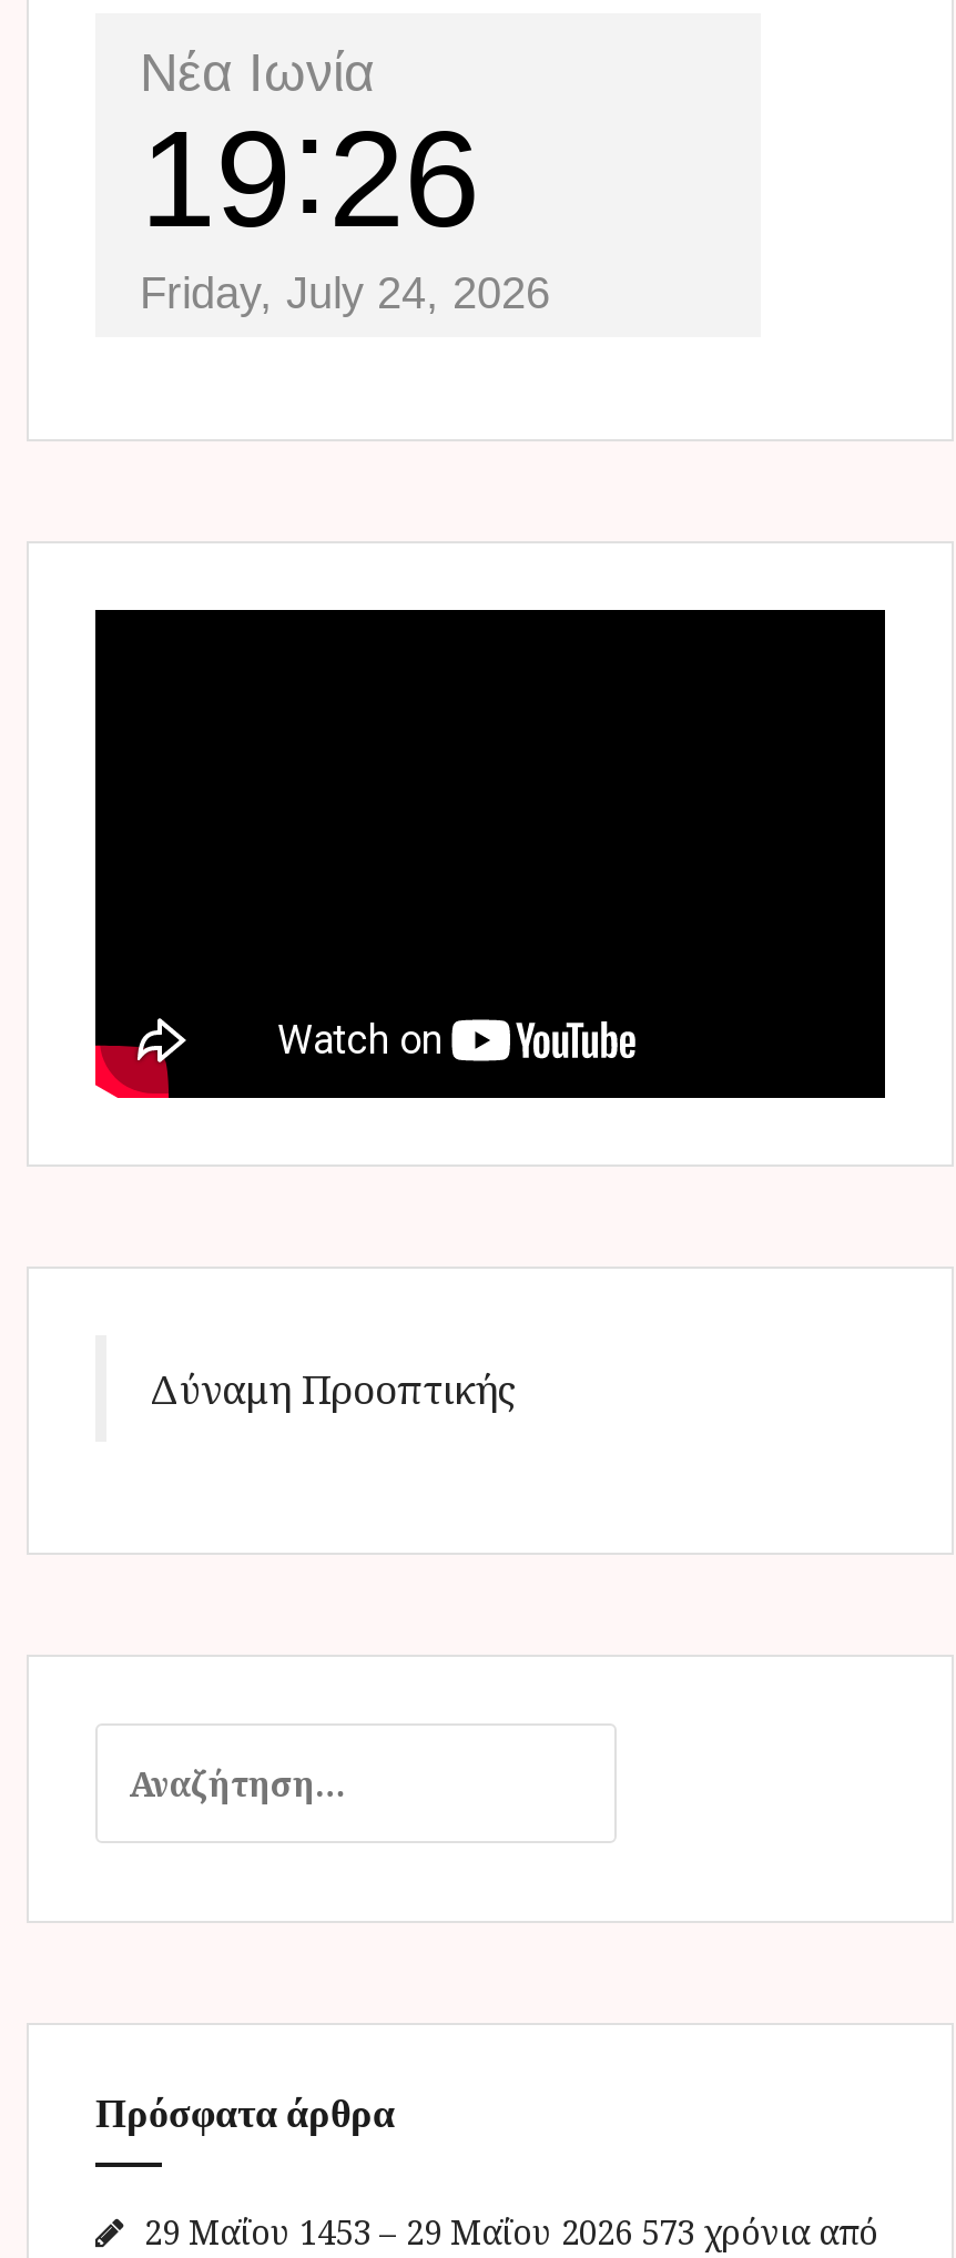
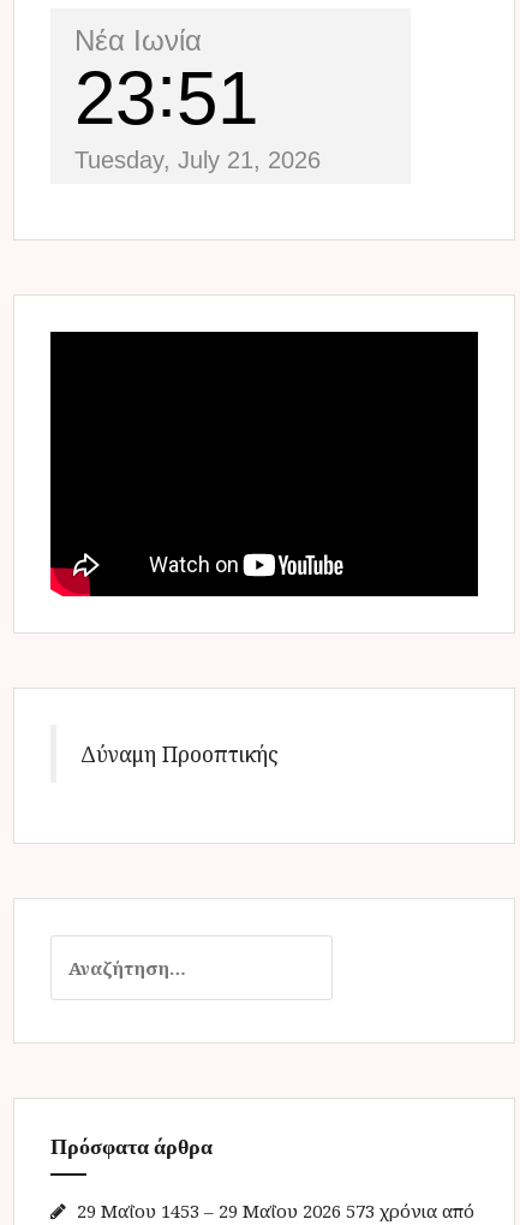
[140,102,479,255] 19 26 -> [74,57,258,140] 23 51
[140,269,550,317] Friday, July 24, 2026 -> [74,147,321,173] Tuesday, July 21, 2026

